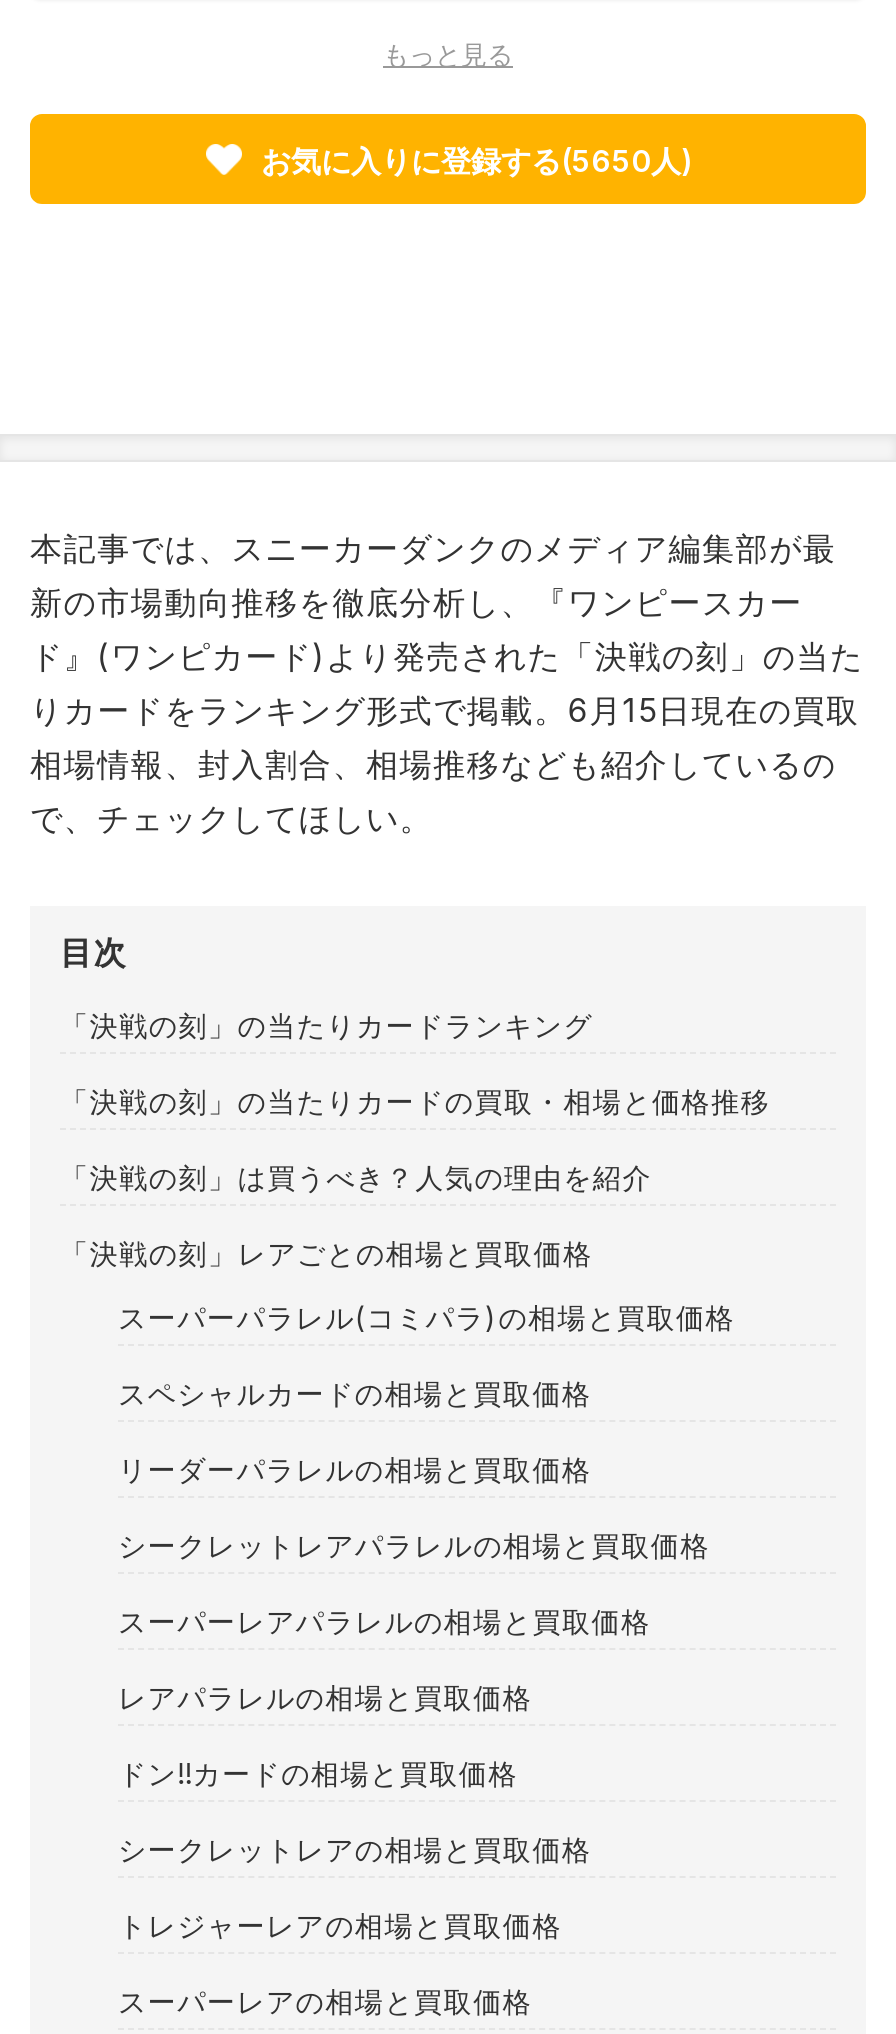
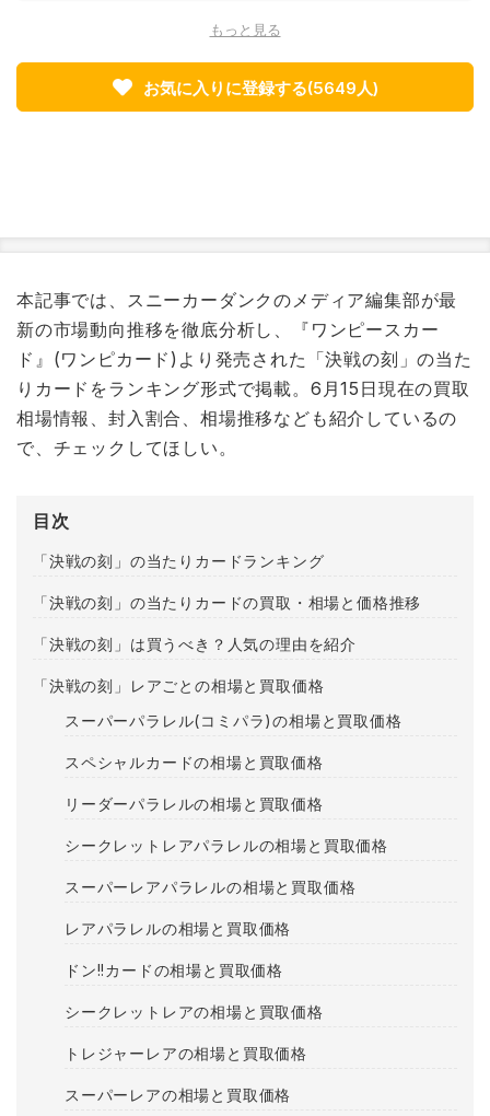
[253,142,691,180] お気に入りに登録する(5650人) -> [138,78,378,99] お気に入りに登録する(5649人)

